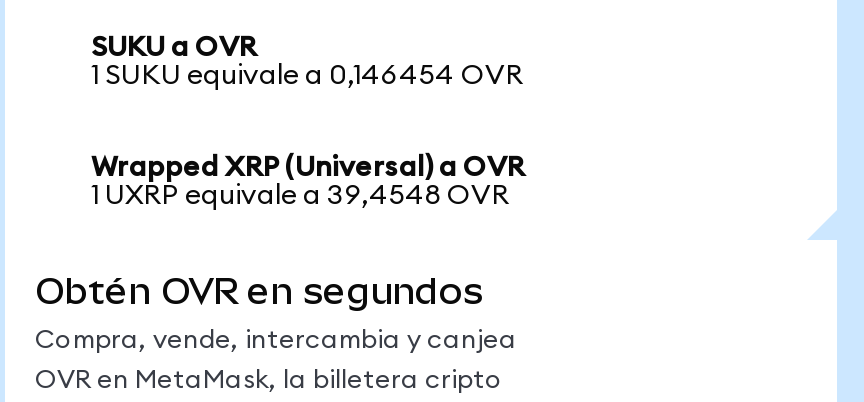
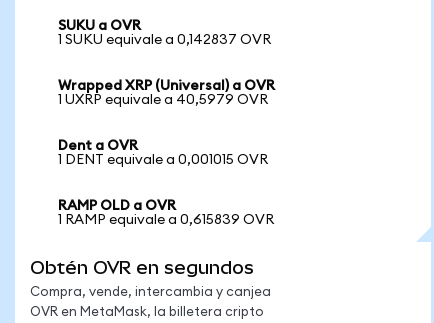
[91,62,523,90] 1 SUKU equivale a 0,146454 OVR -> [58,33,271,47] 1 SUKU equivale a 0,142837 OVR
[91,182,509,210] 1 UXRP equivale a 39,4548 OVR -> [58,93,274,227] 1 UXRP equivale a 40,5979 OVR | Dent a OVR | 1 DENT equivale a 0,001015 OVR | RAMP OLD a OVR | 1 RAMP equivale a 0,615839 OVR

